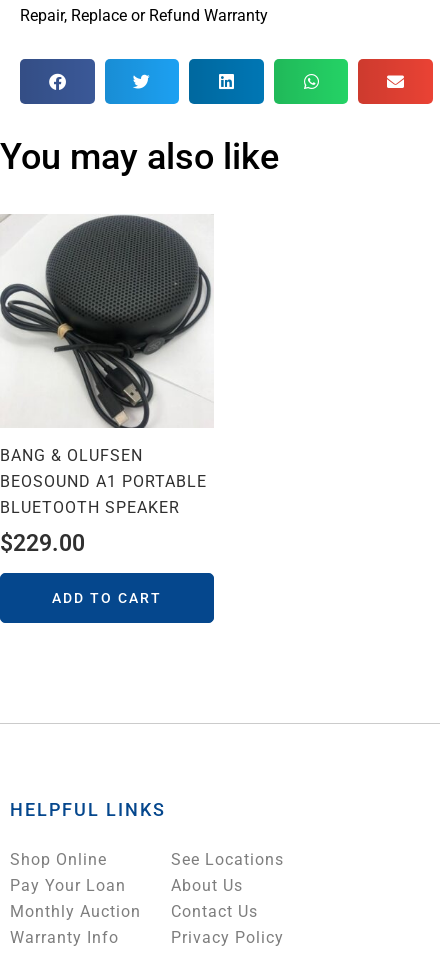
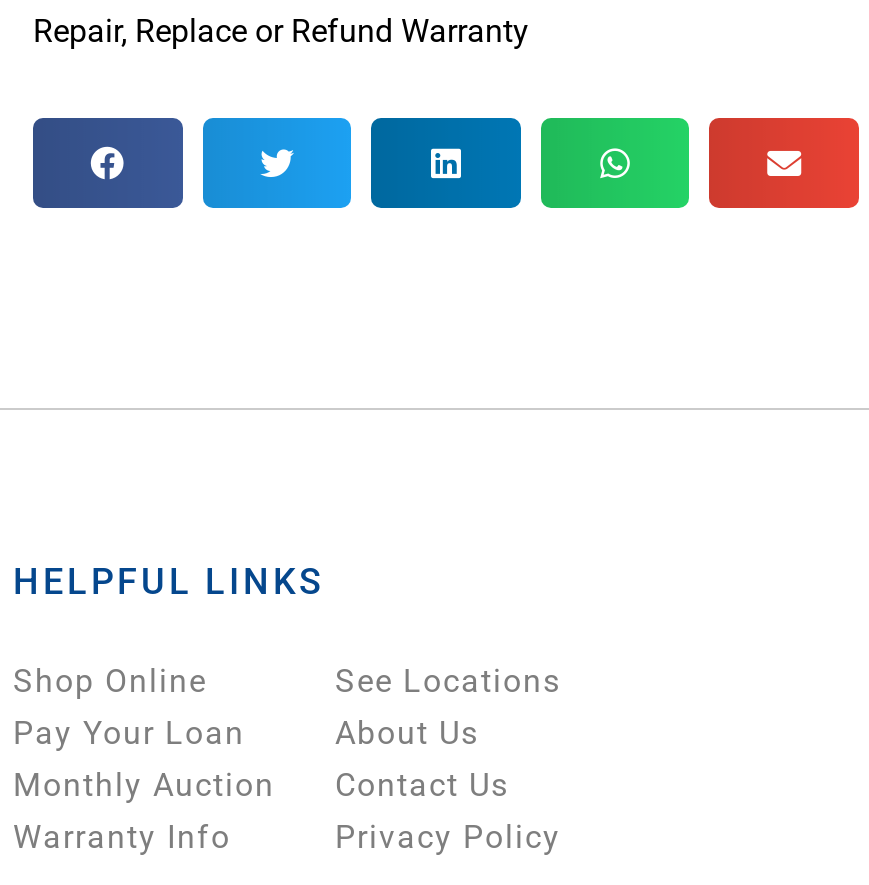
[0,136,279,178] You may also like -> none
[0,214,213,606] [image] | BANG & OLUFSEN | BEOSOUND A1 PORTABLE | BLUETOOTH SPEAKER | $229.00 | ADD TO CART -> none

